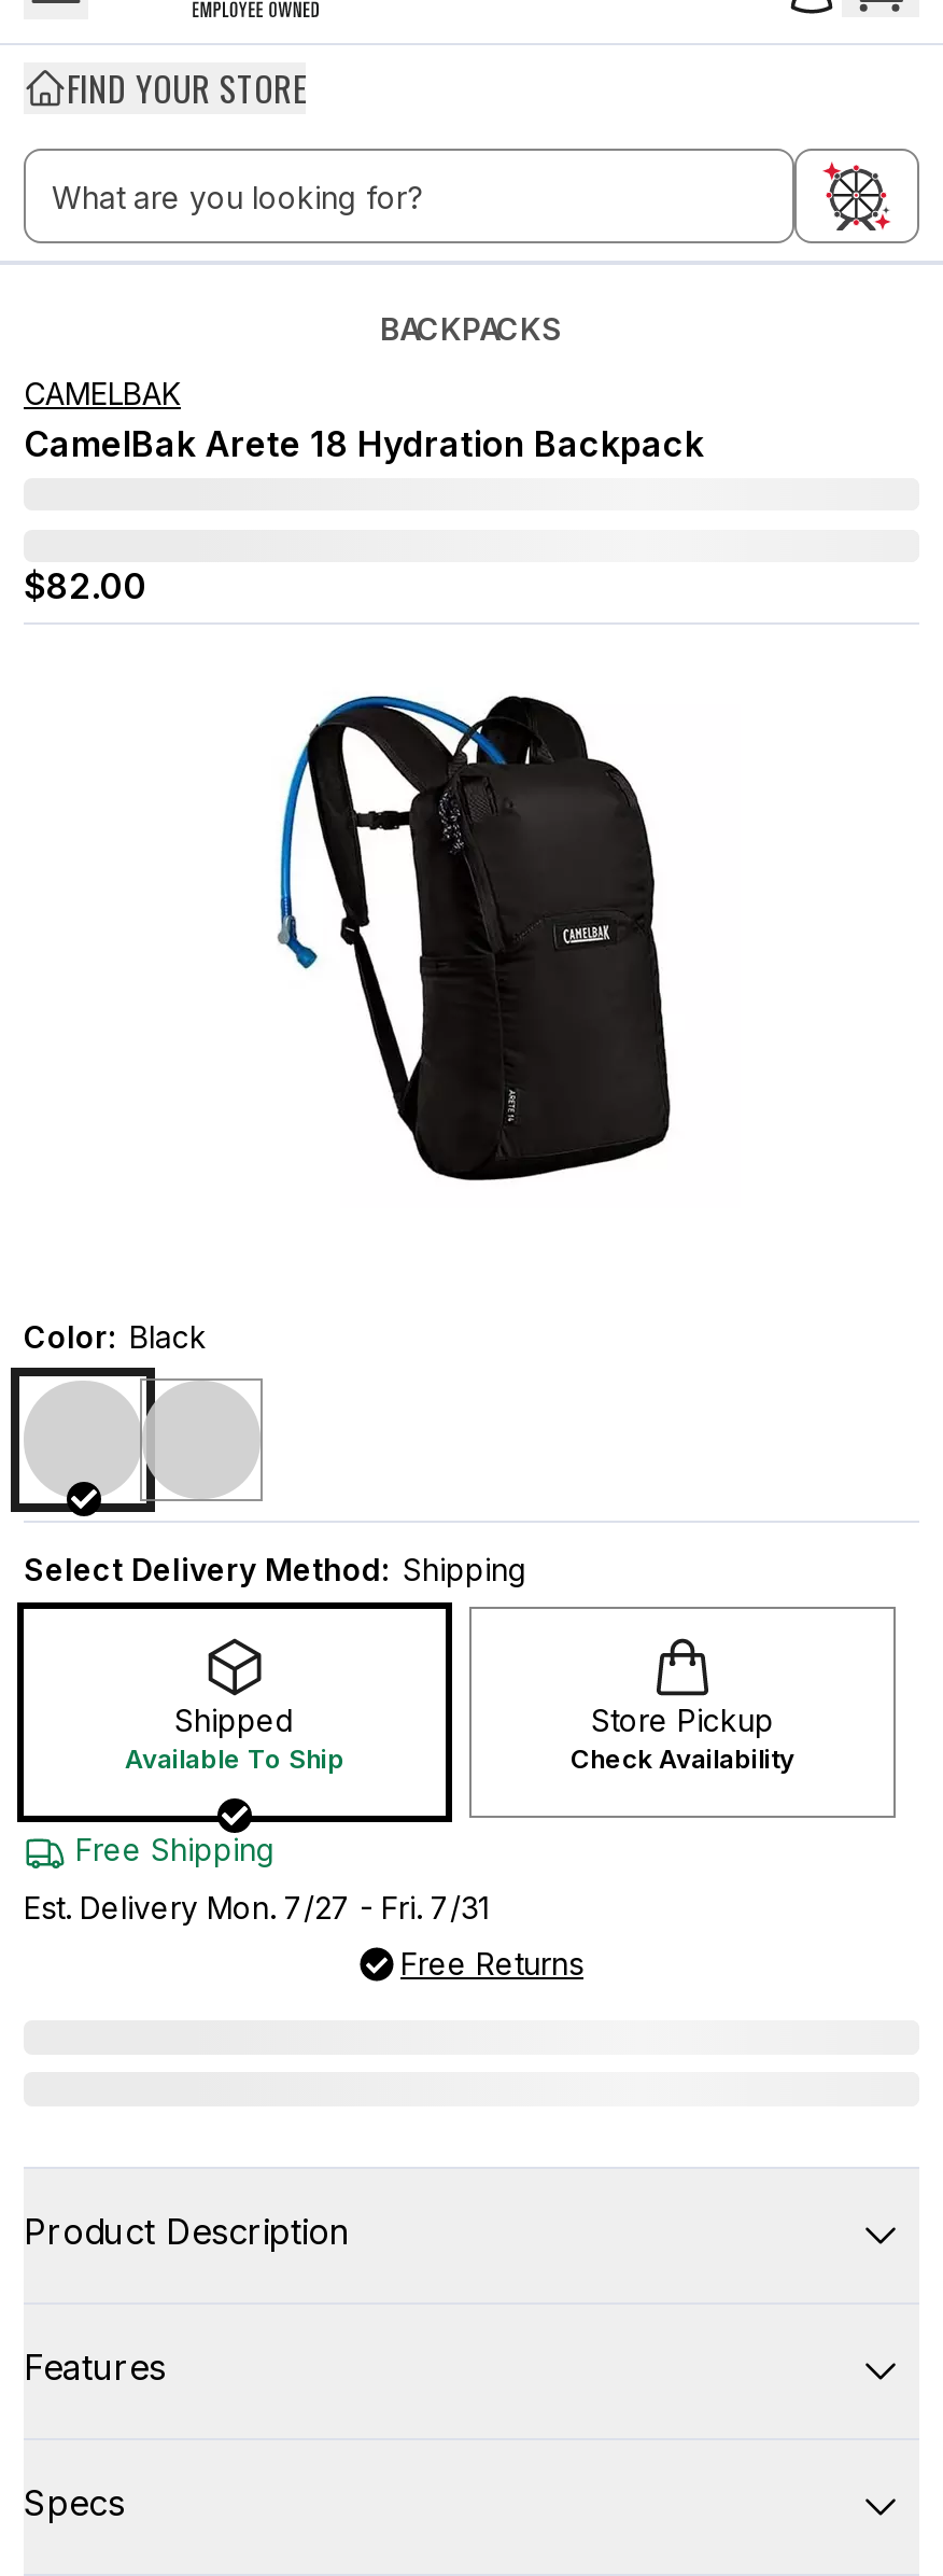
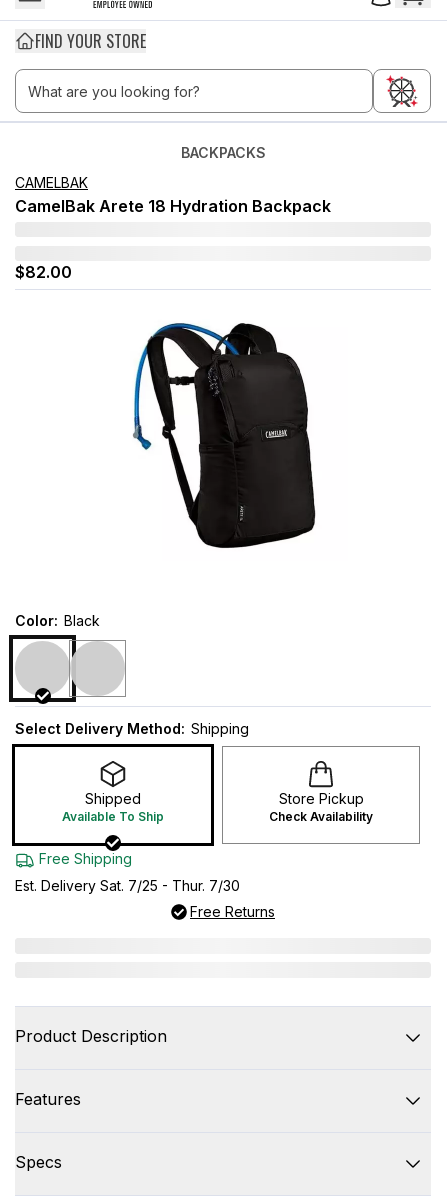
[24,1888,489,1925] Est. Delivery Mon. 7/27 - Fri. 7/31 -> [15,877,240,894] Est. Delivery Sat. 7/25 - Thur. 7/30

